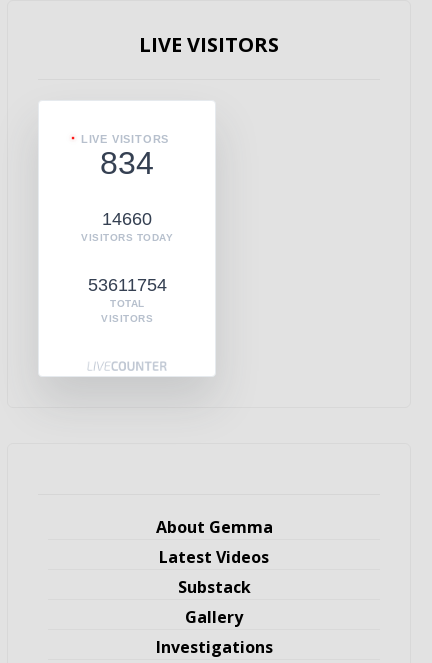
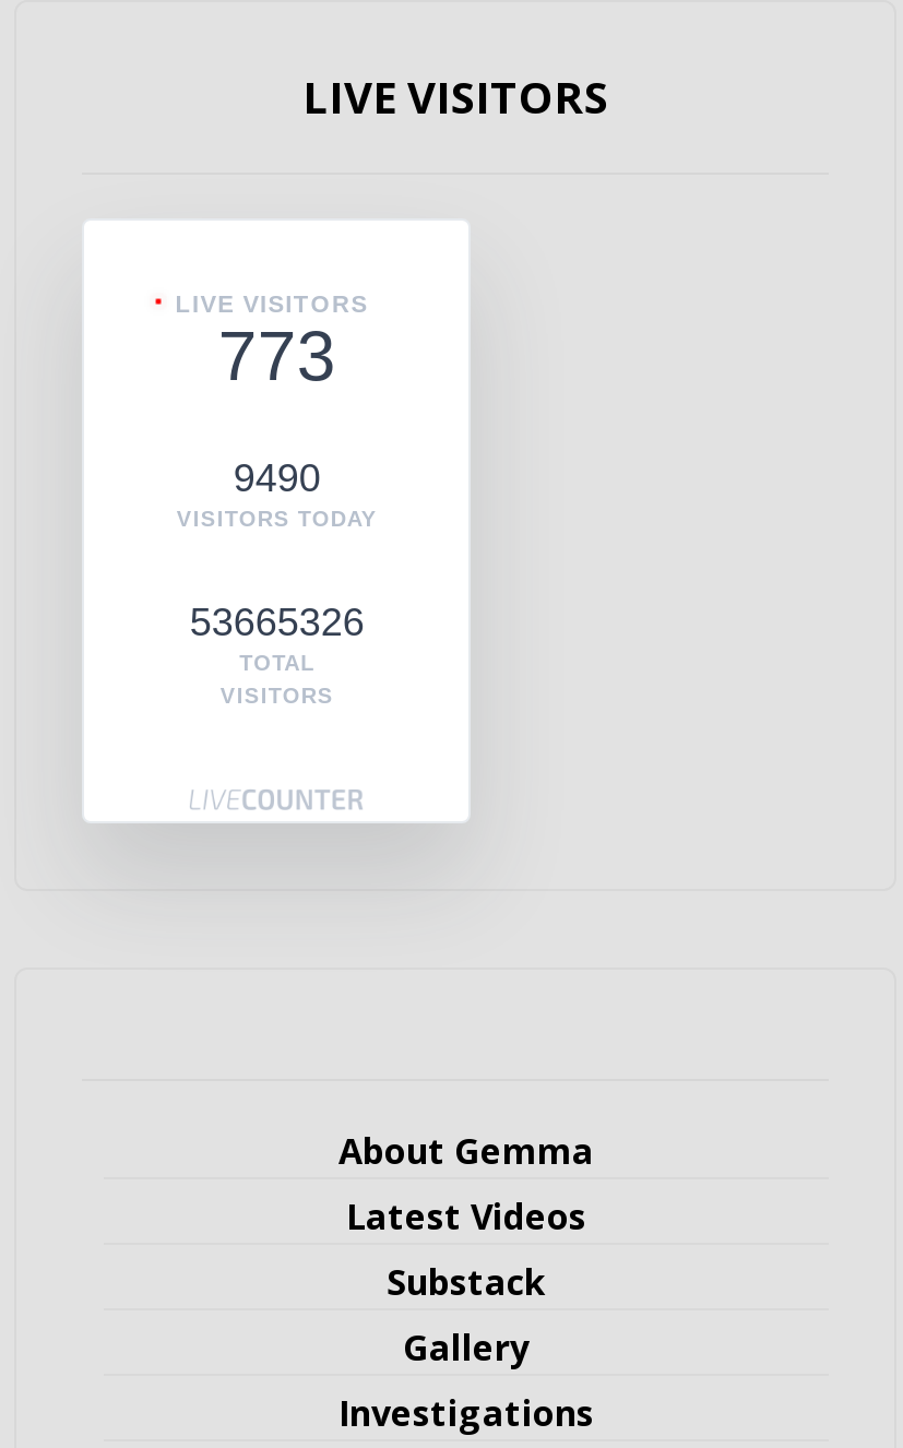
[100,145,154,181] 834 -> [218,317,336,395] 773
[102,209,152,229] 14660 -> [233,456,321,500] 9490
[88,275,167,295] 53611754 -> [190,601,364,644] 53665326

